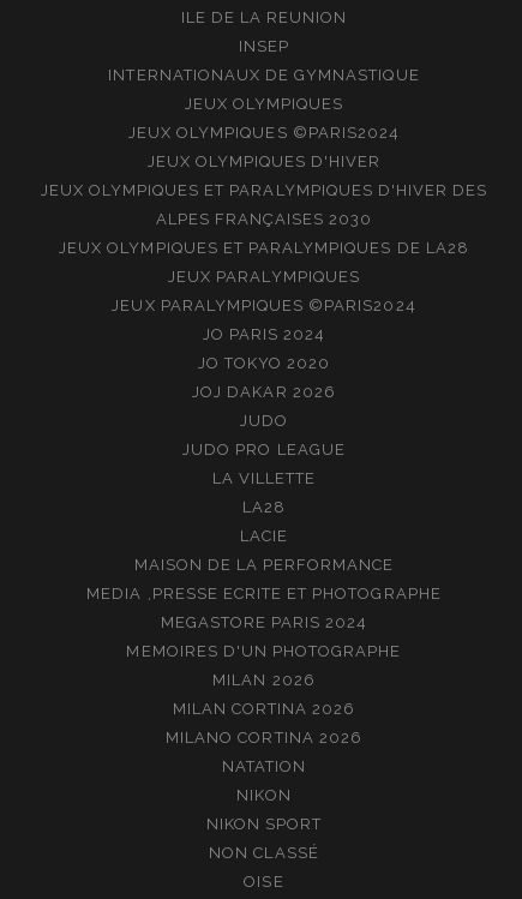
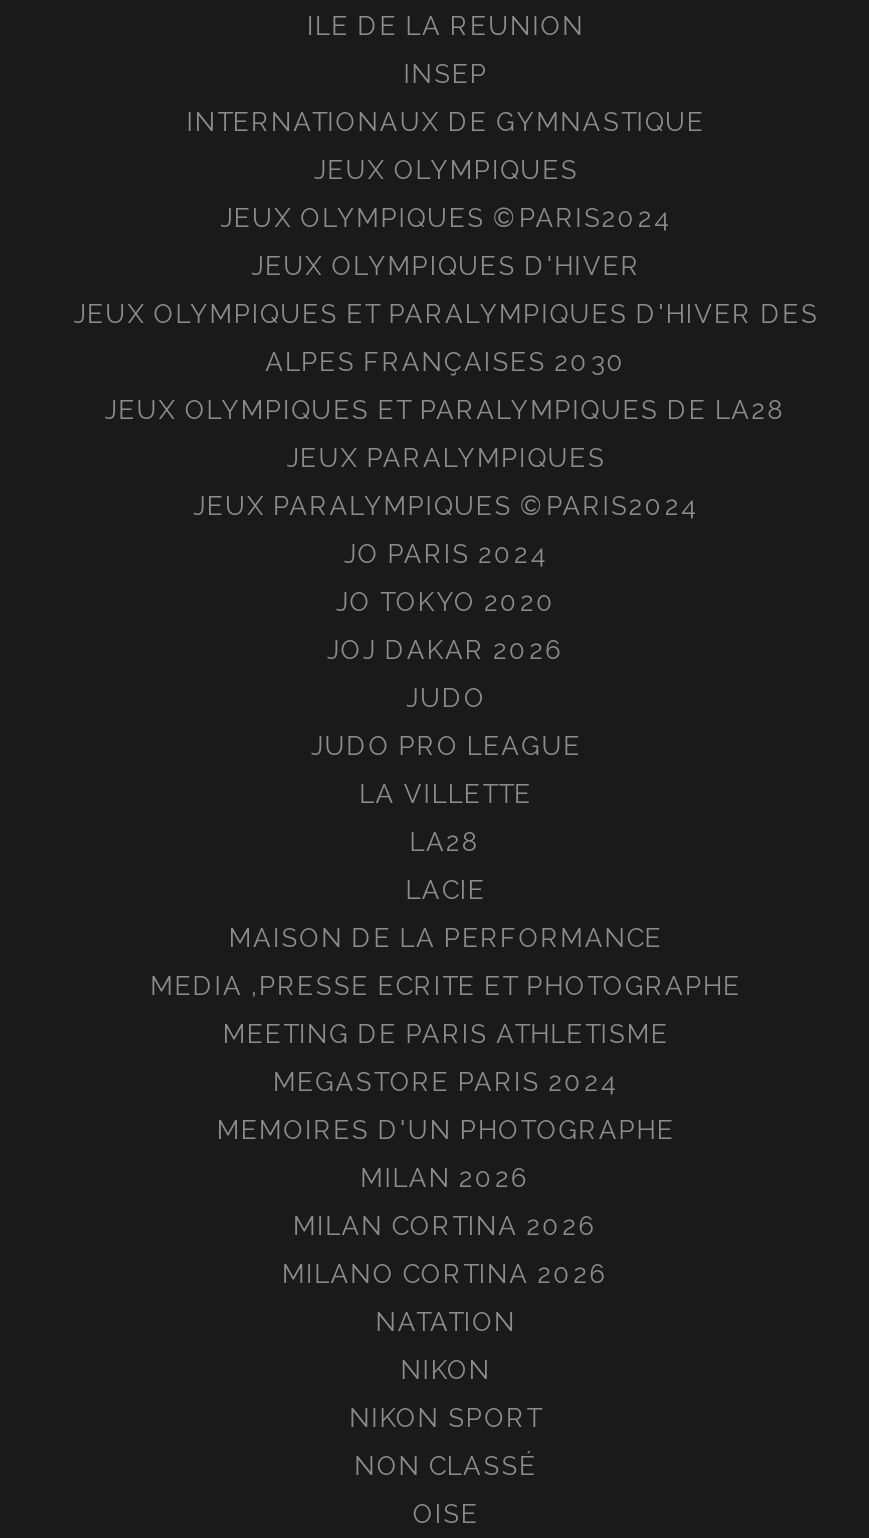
none -> [223,1020,669,1050] MEETING DE PARIS ATHLETISME

